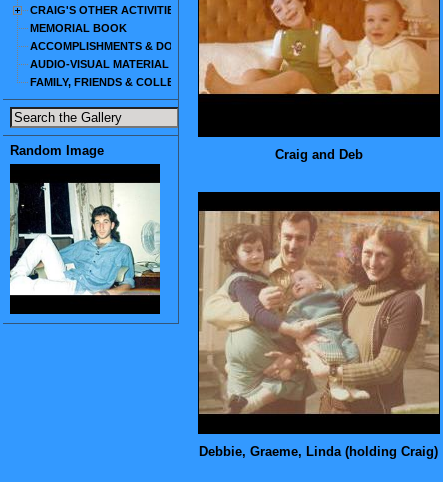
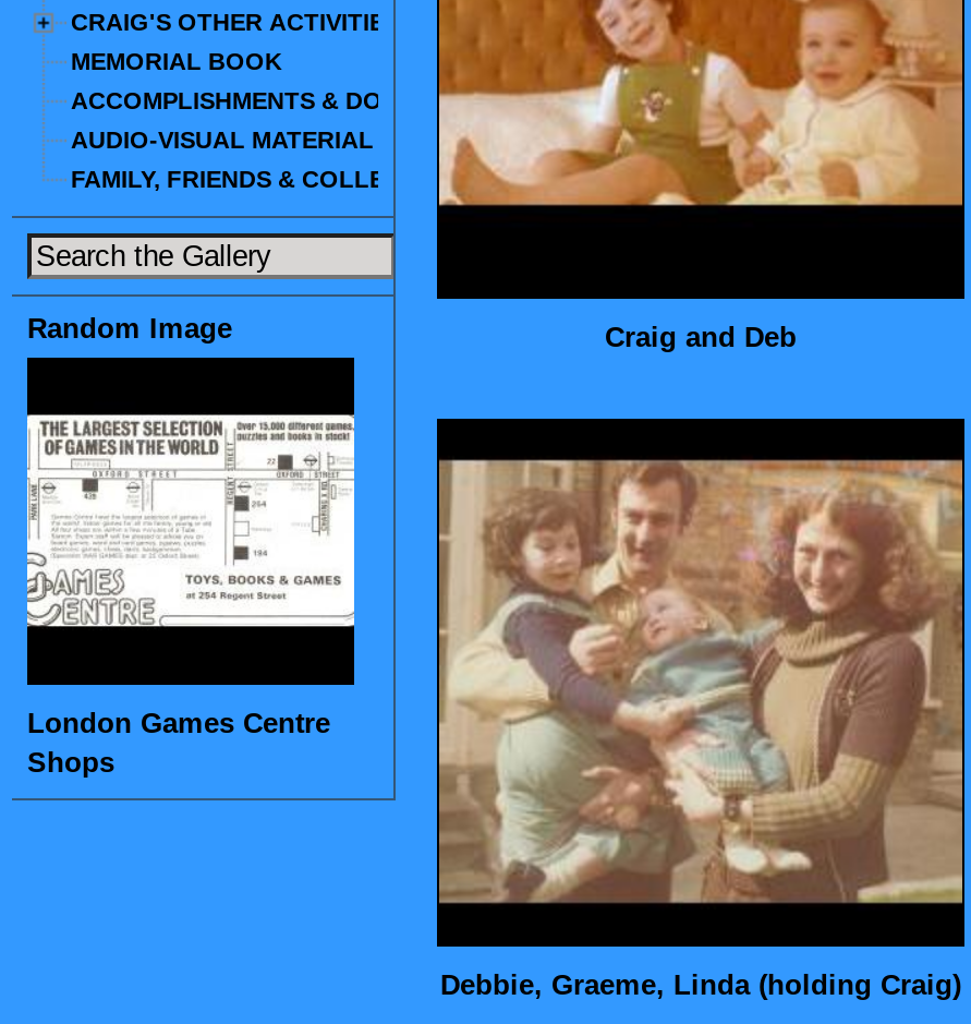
none -> [27,706,330,778] London Games Centre | Shops
[9,182,161,296] [image] -> [25,399,356,643] [image]

